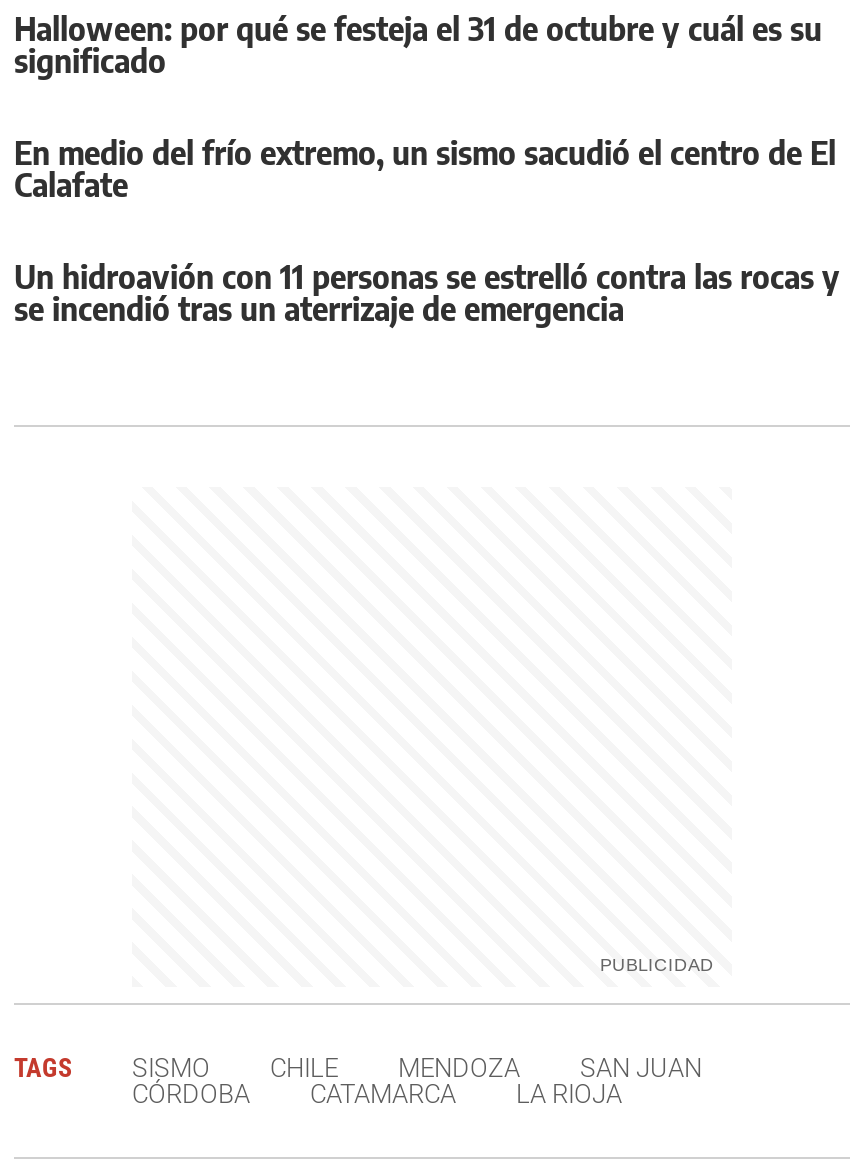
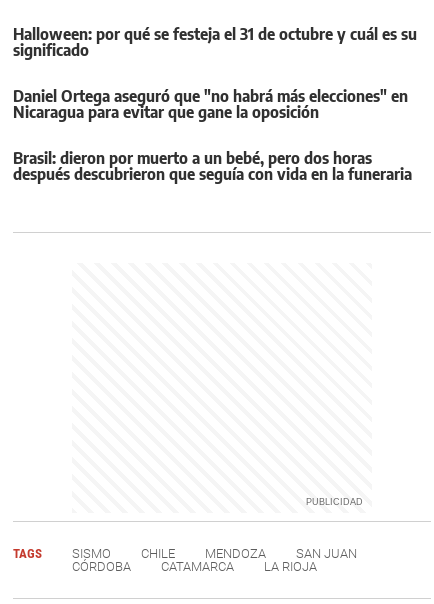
[14,133,836,205] En medio del frío extremo, un sismo sacudió el centro de El | Calafate -> [13,86,408,122] Daniel Ortega aseguró que "no habrá más elecciones" en | Nicaragua para evitar que gane la oposición
[14,257,840,329] Un hidroavión con 11 personas se estrelló contra las rocas y | se incendió tras un aterrizaje de emergencia -> [13,148,412,184] Brasil: dieron por muerto a un bebé, pero dos horas | después descubrieron que seguía con vida en la funeraria

